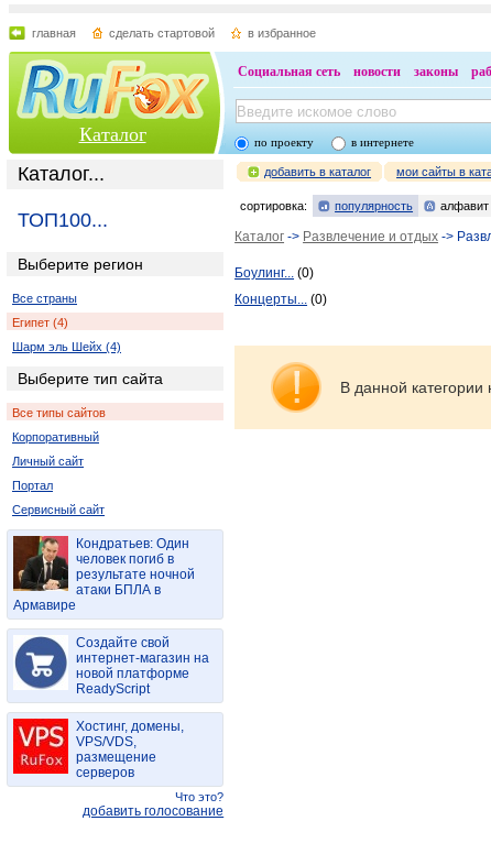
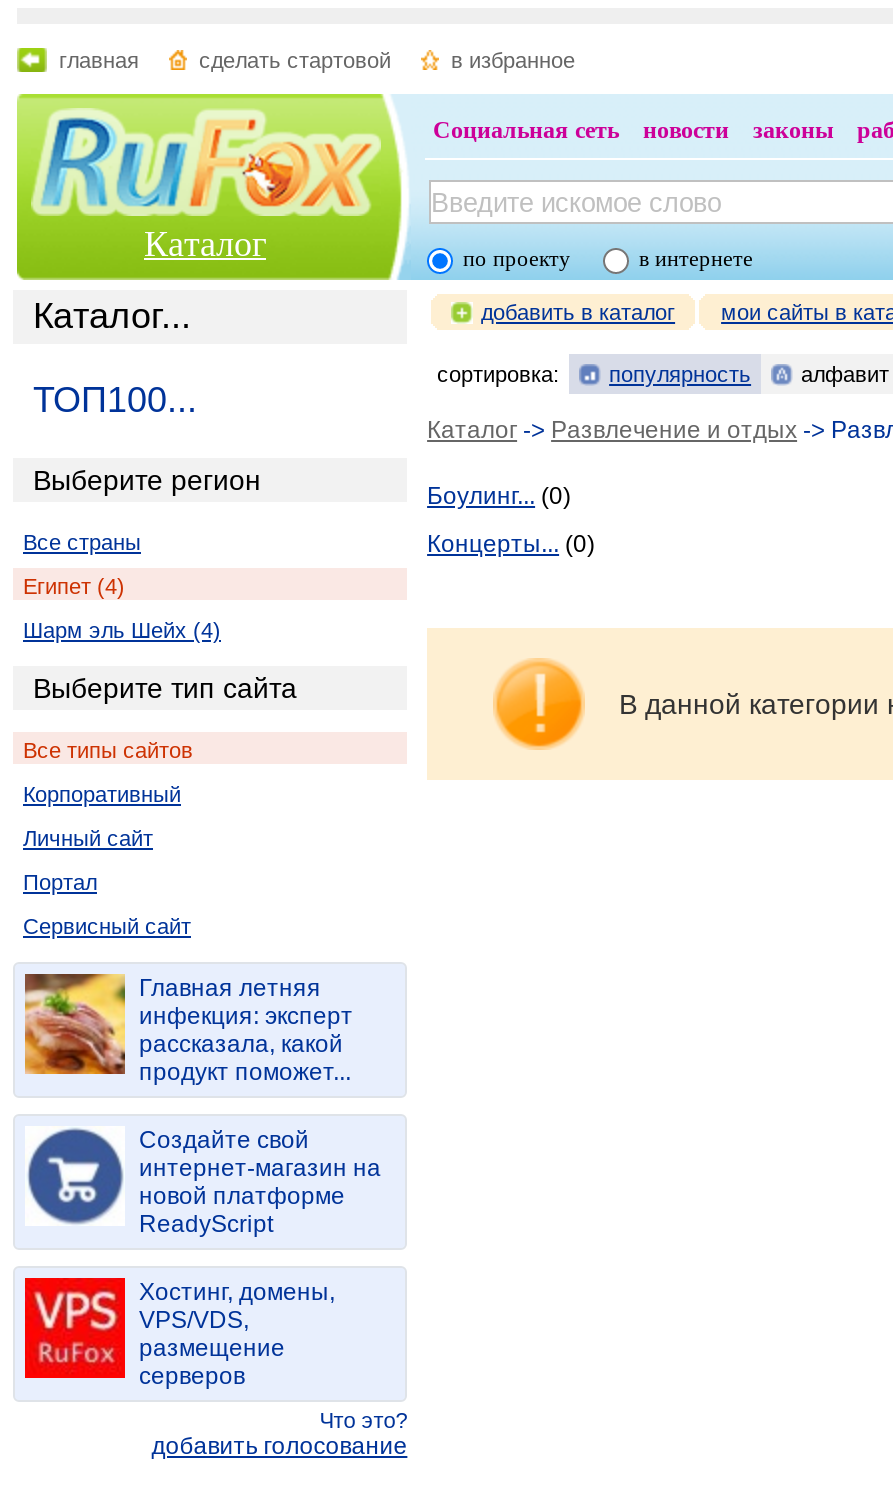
[12,535,195,613] [image] | Кондратьев: Один | человек погиб в | результате ночной | атаки БПЛА в | Армавире -> [23,972,353,1086] [image] | Главная летняя | инфекция: эксперт | рассказала, какой | продукт поможет...

